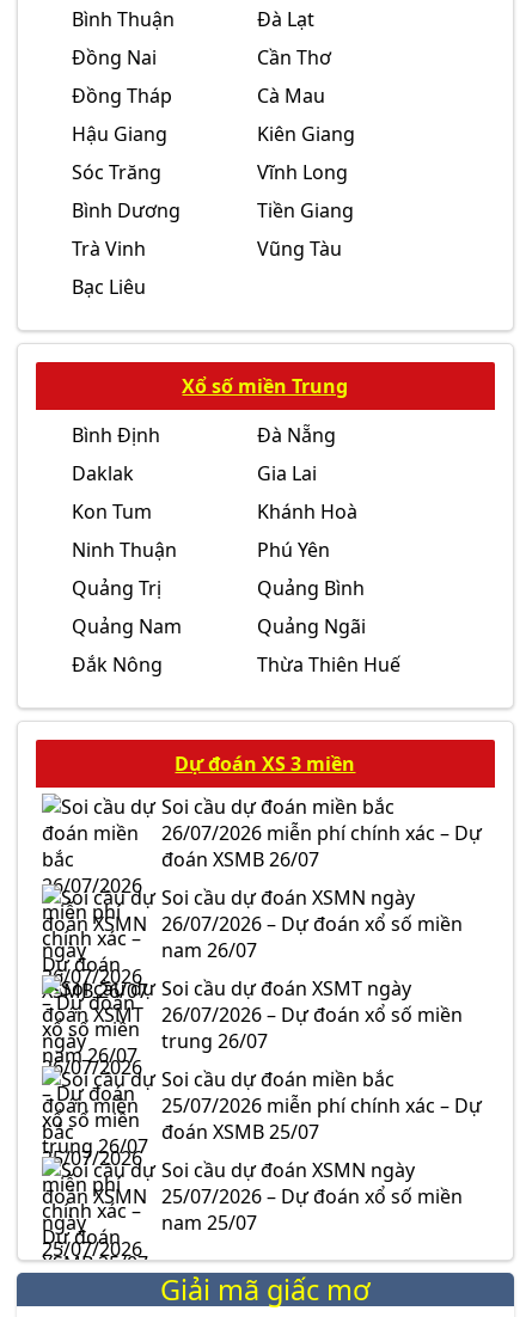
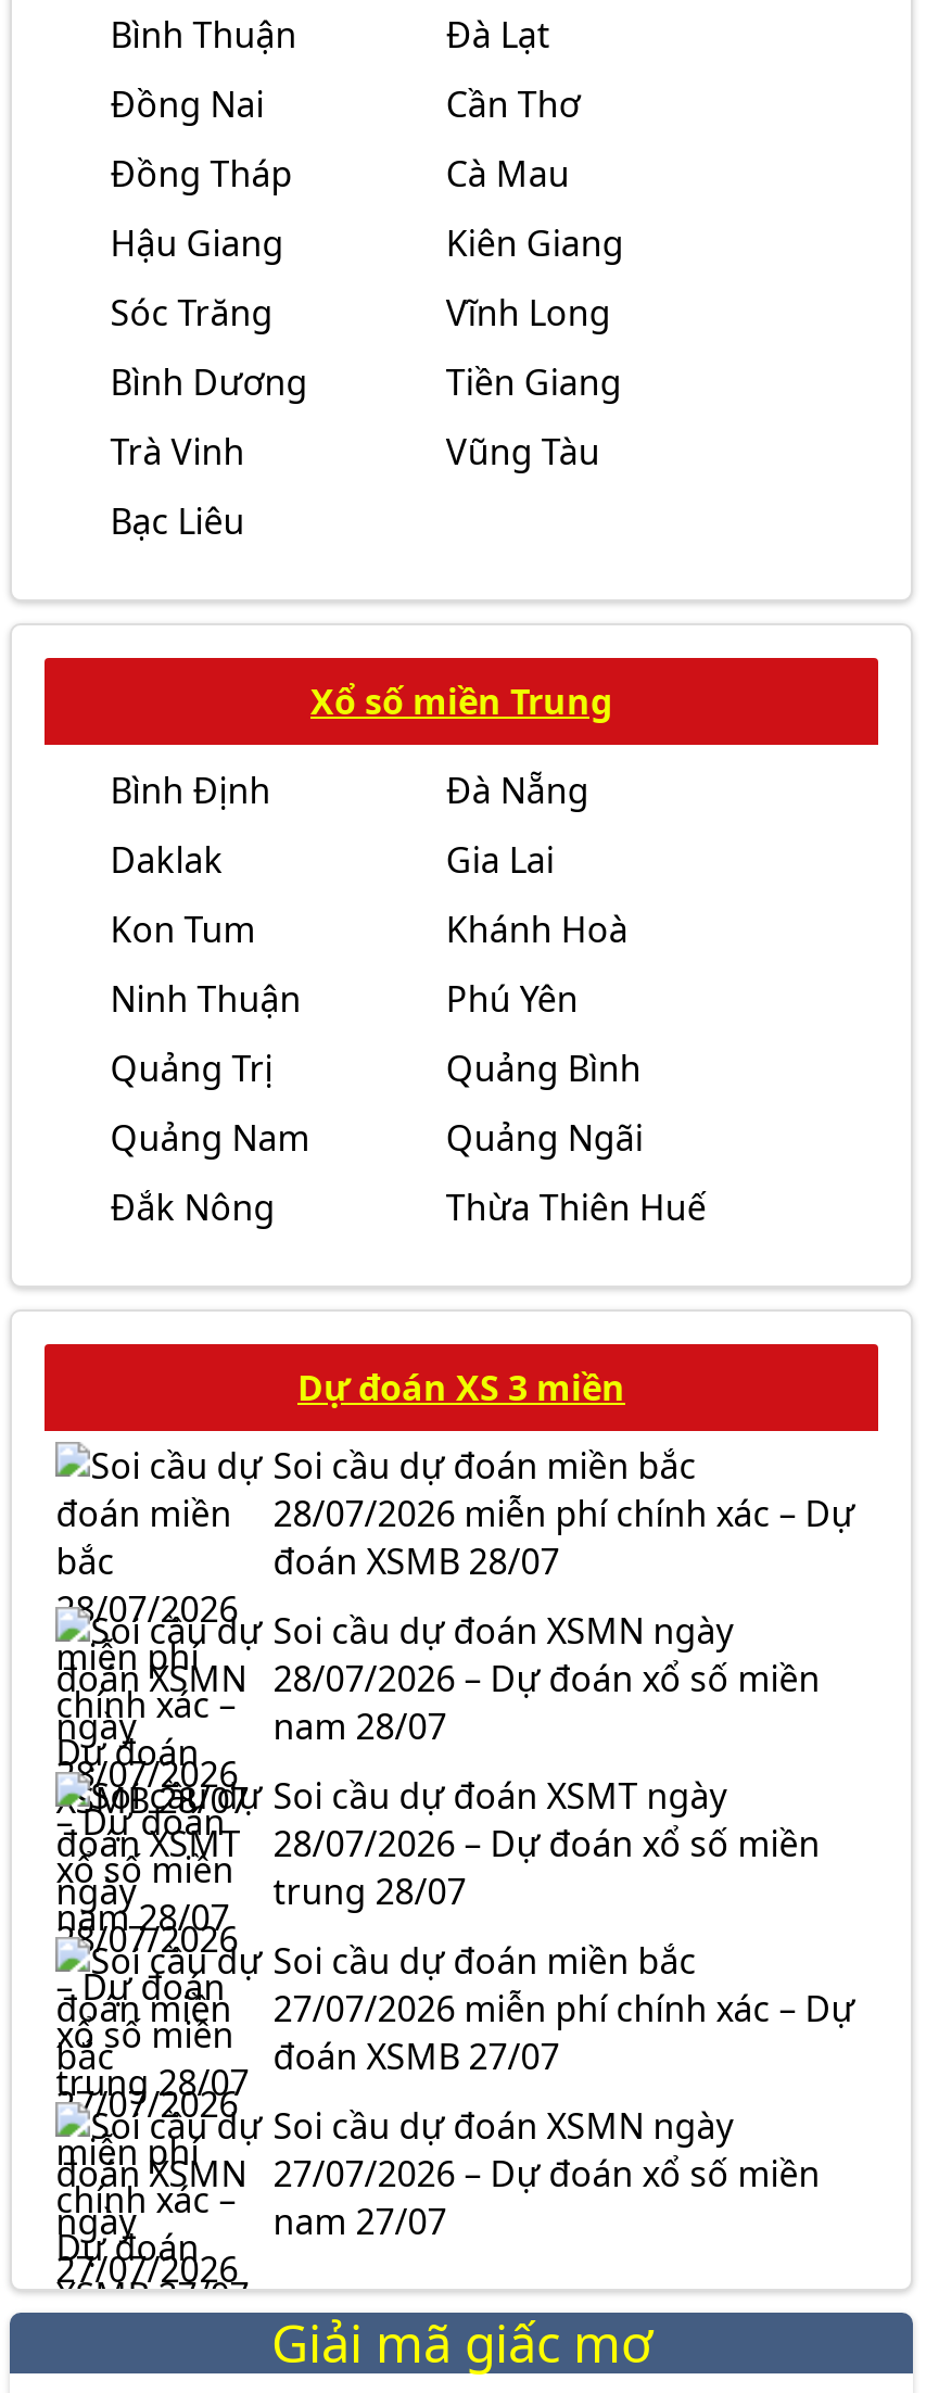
[162,820,482,846] 26/07/2026 miễn phí chính xác – Dự -> [273,1490,855,1537] 28/07/2026 miễn phí chính xác – Dự
[162,846,319,872] đoán XSMB 26/07 -> [273,1537,559,1585] đoán XSMB 28/07
[162,911,463,937] 26/07/2026 – Dự đoán xổ số miền -> [273,1655,820,1702] 28/07/2026 – Dự đoán xổ số miền
[162,937,257,963] nam 26/07 -> [273,1702,447,1750] nam 28/07
[162,1001,463,1028] 26/07/2026 – Dự đoán xổ số miền -> [273,1820,820,1867] 28/07/2026 – Dự đoán xổ số miền
[162,1028,268,1054] trung 26/07 -> [273,1867,466,1915] trung 28/07
[162,1092,482,1119] 25/07/2026 miễn phí chính xác – Dự -> [273,1985,855,2033] 27/07/2026 miễn phí chính xác – Dự
[162,1119,319,1145] đoán XSMB 25/07 -> [273,2033,559,2080] đoán XSMB 27/07
[162,1183,463,1209] 25/07/2026 – Dự đoán xổ số miền -> [273,2150,820,2198] 27/07/2026 – Dự đoán xổ số miền
[162,1209,257,1236] nam 25/07 -> [273,2198,447,2245] nam 27/07

